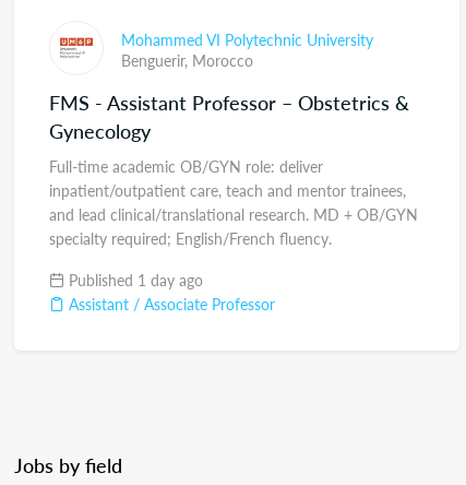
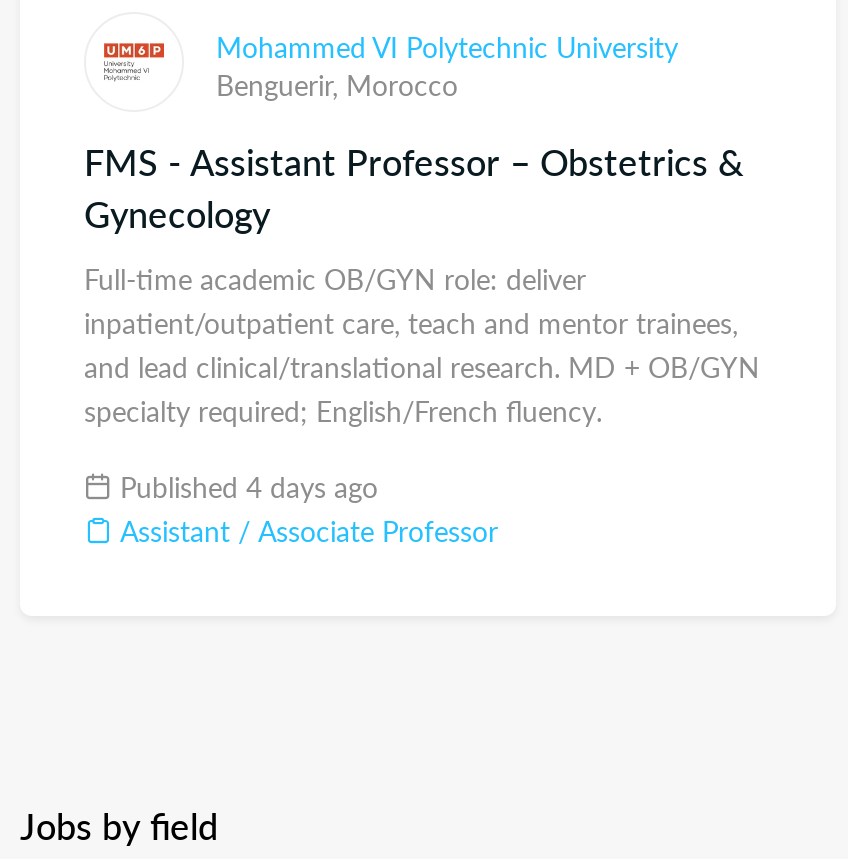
[64,269,203,291] Published 1 day ago -> [112,466,378,506] Published 4 days ago

